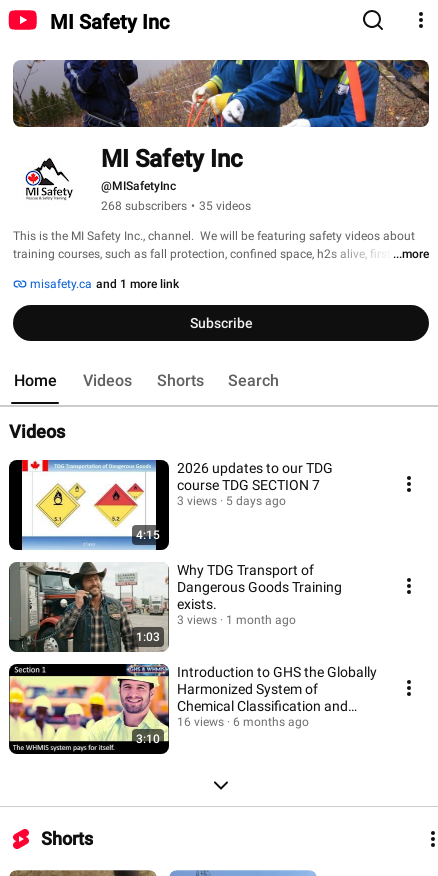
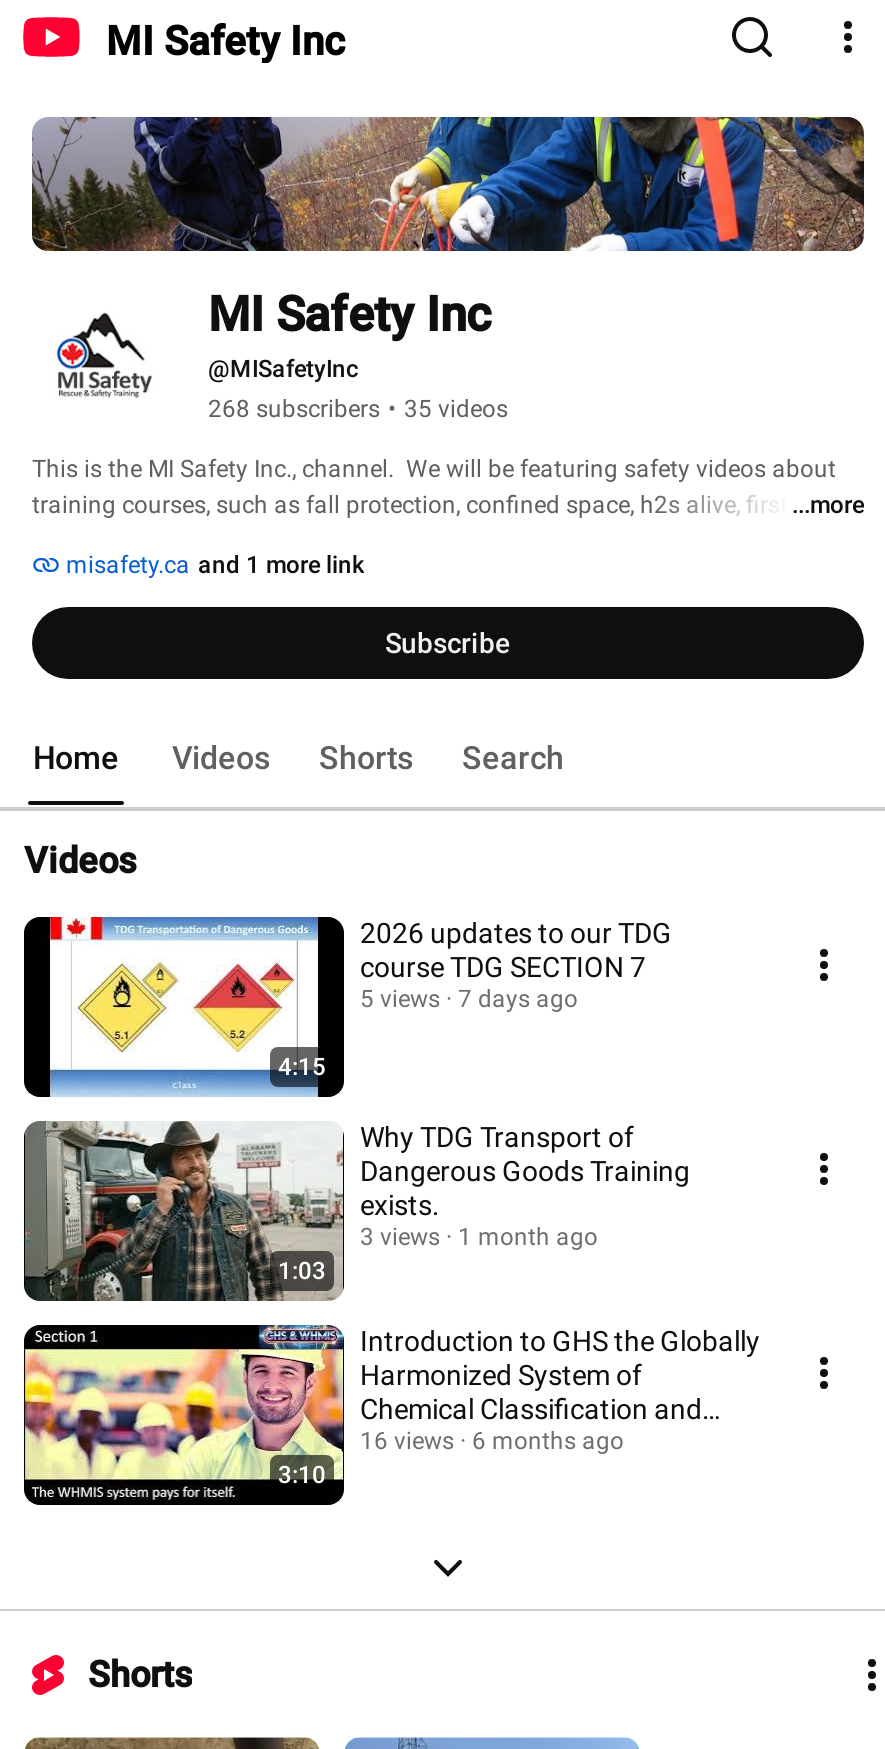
[177,494,217,508] 3 views -> [360,985,440,1013] 5 views
[226,494,286,508] 5 days ago -> [458,985,578,1013] 7 days ago

